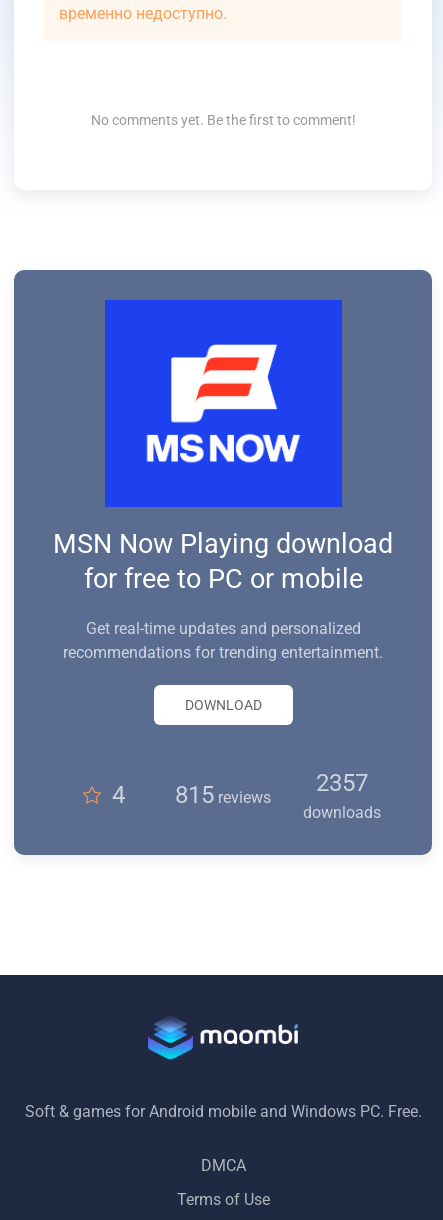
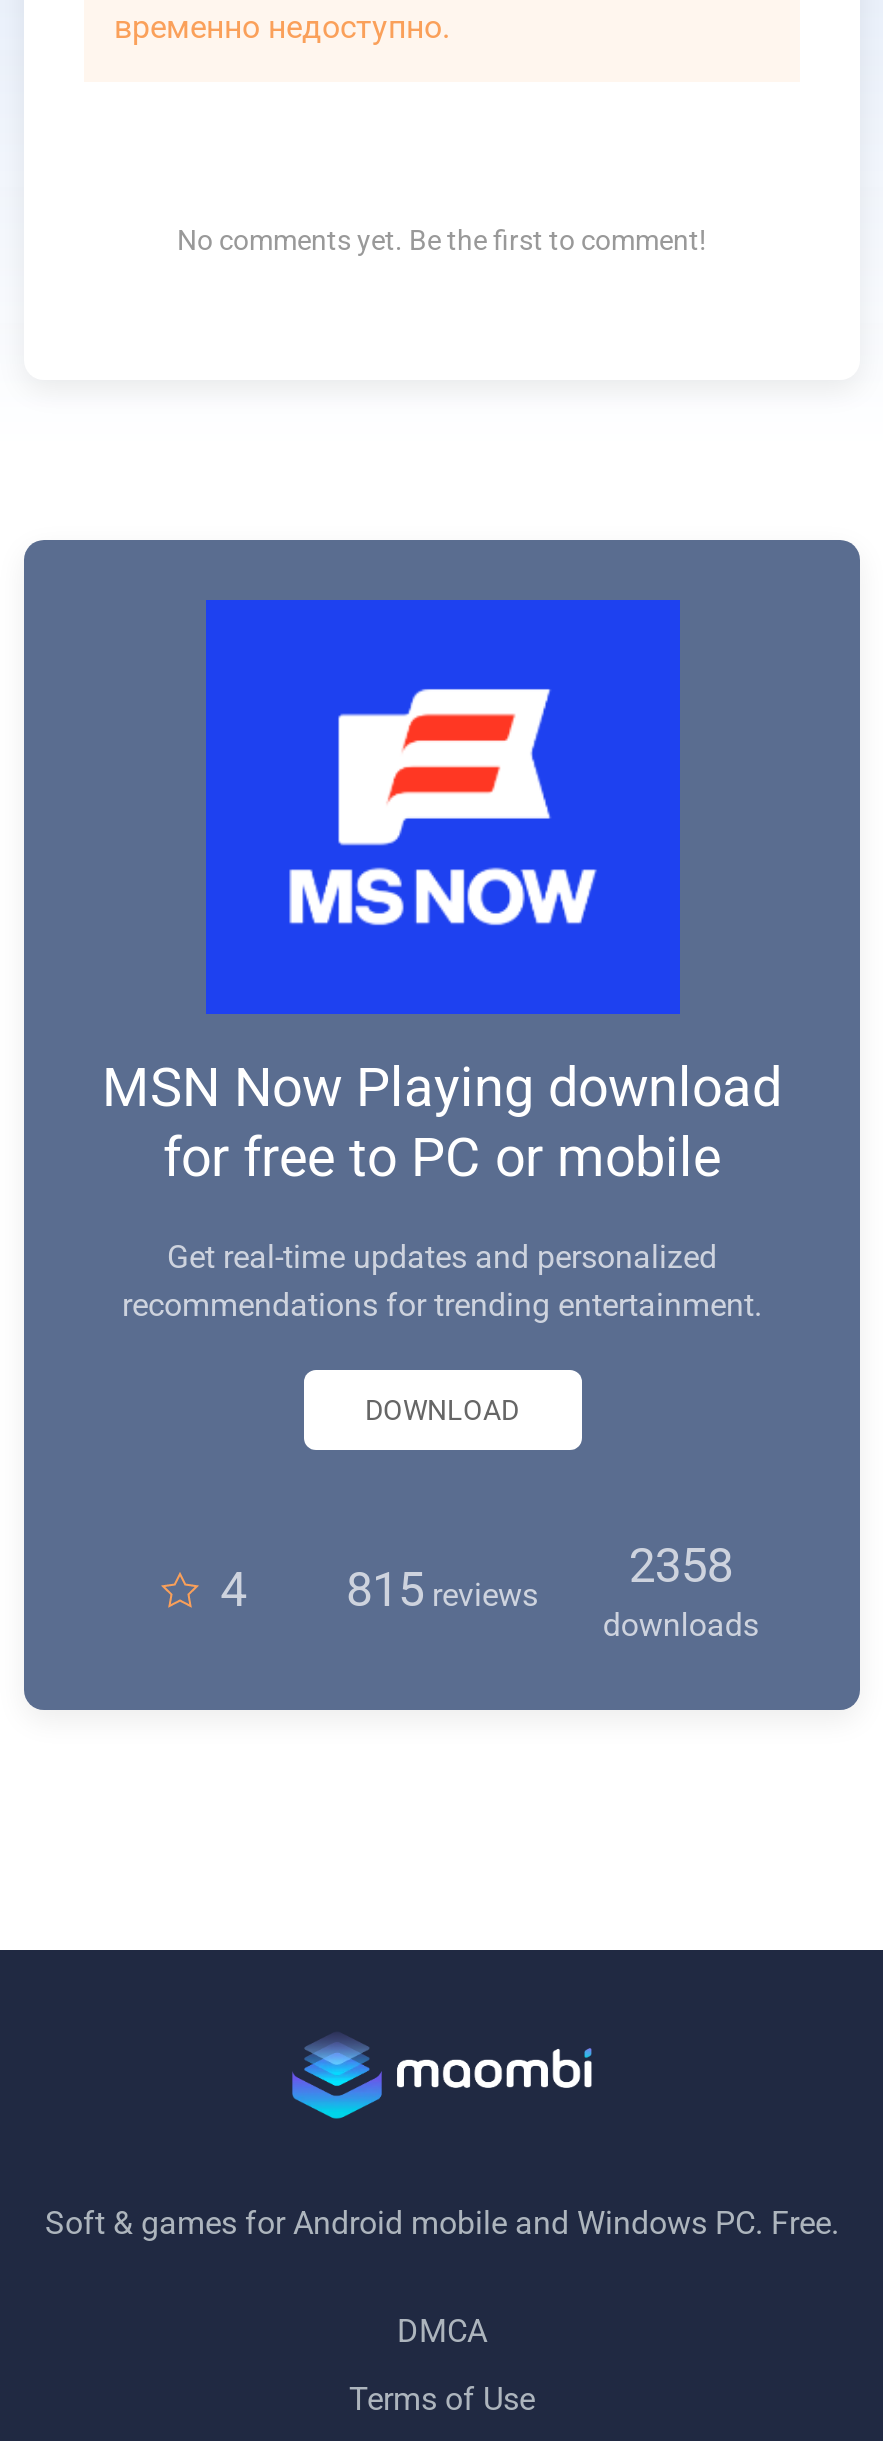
[112,769,368,809] 4 815 reviews 2357 -> [220,1537,733,1617] 4 815 reviews 2358

